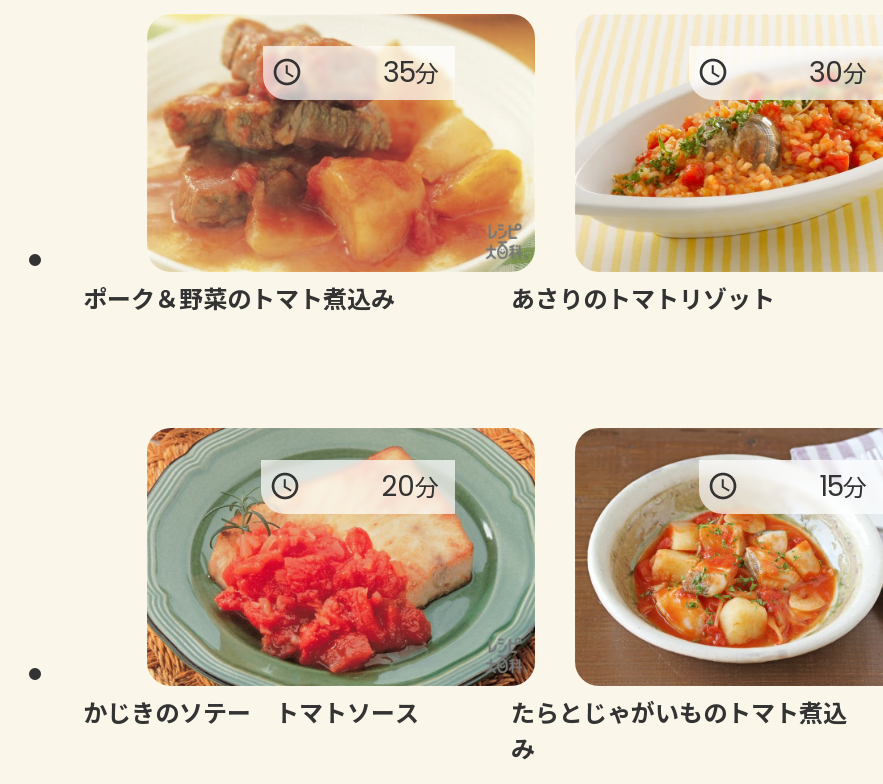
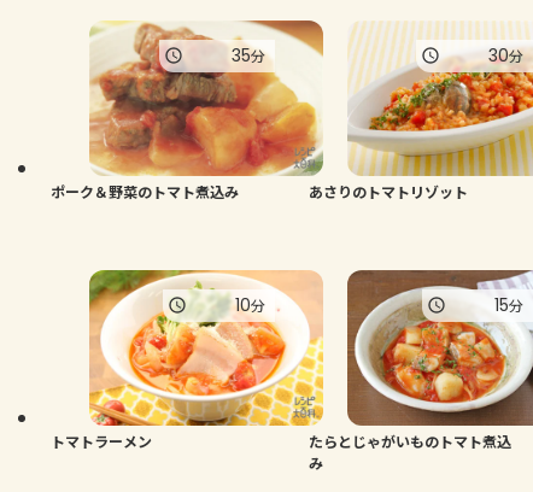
[145,426,537,688] [image] | 20分 -> [88,269,324,427] [image] | 10分
[83,695,419,729] かじきのソテー トマトソース -> [51,431,152,451] トマトラーメン

